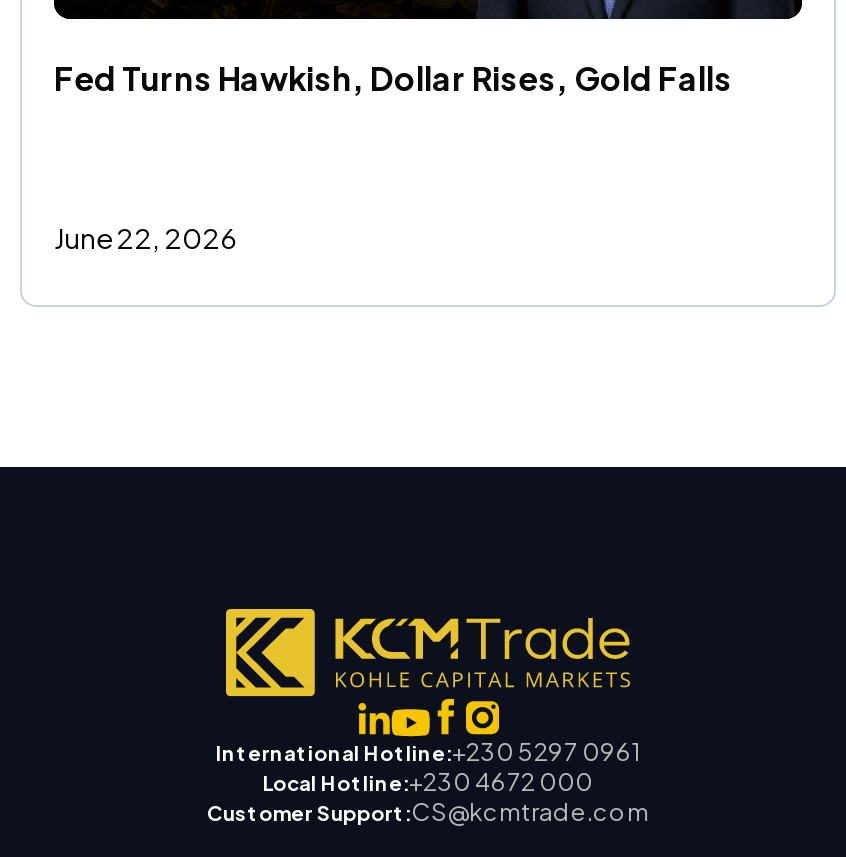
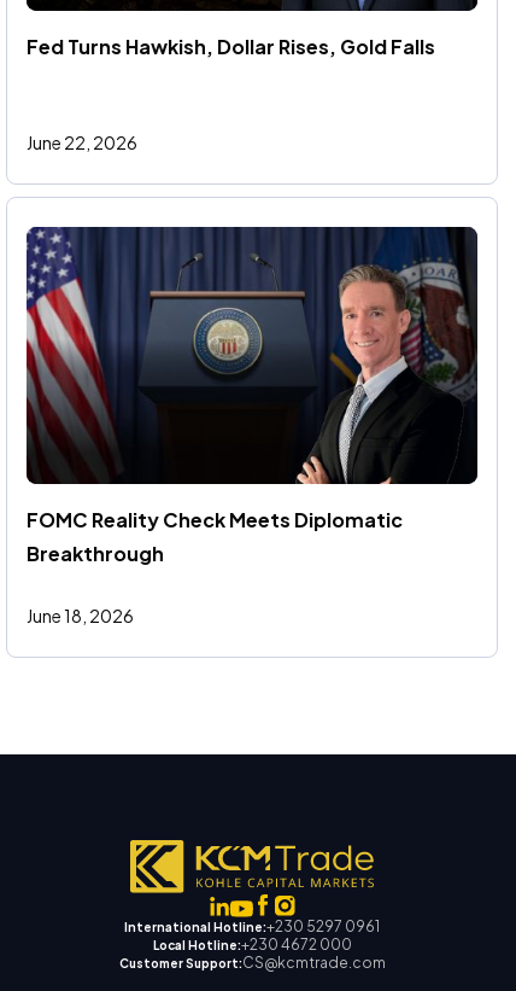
none -> [25,226,477,626] [image] | FOMC Reality Check Meets Diplomatic | Breakthrough | June 18, 2026

